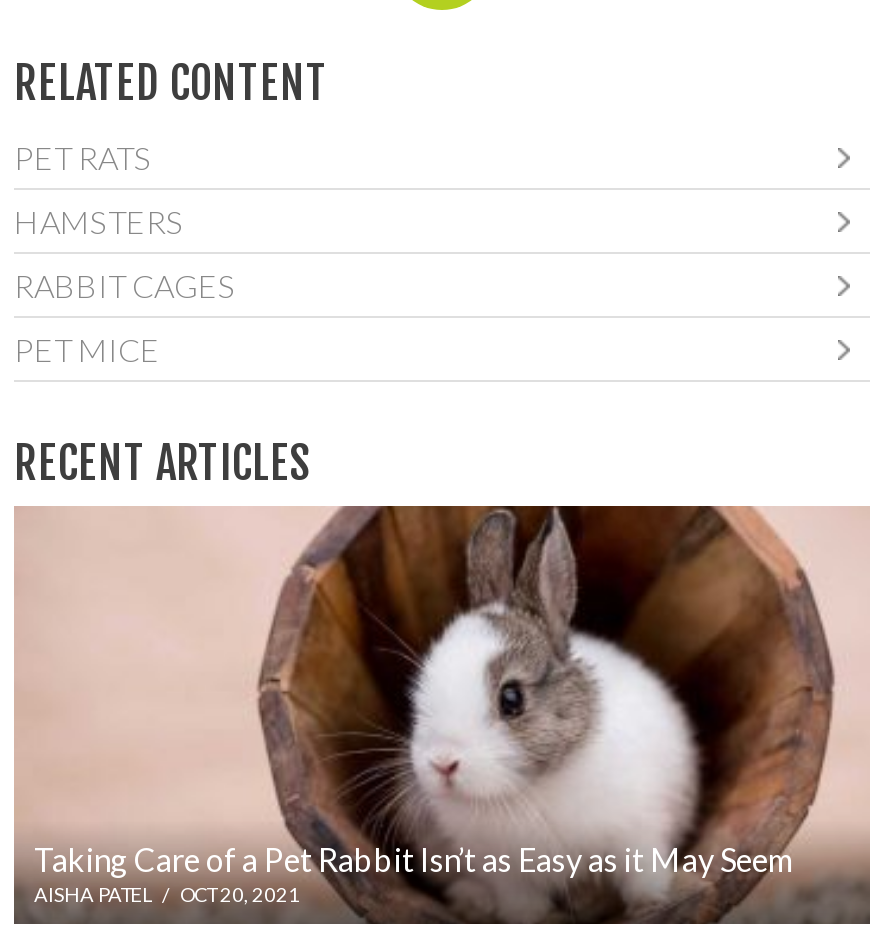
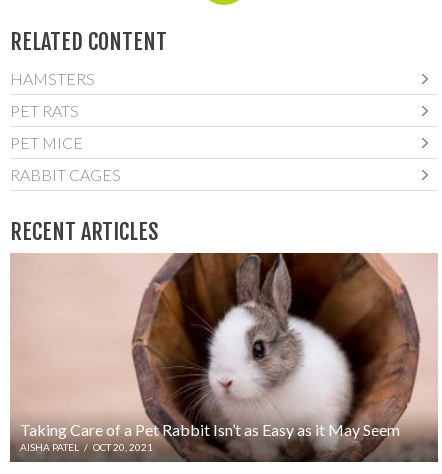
moved [14,138,152,176] -> [10,101,79,120]: PET RATS
moved [14,202,184,240] -> [10,69,95,88]: HAMSTERS
moved [14,266,236,304] -> [10,165,121,184]: RABBIT CAGES
moved [14,330,160,368] -> [10,133,83,152]: PET MICE

